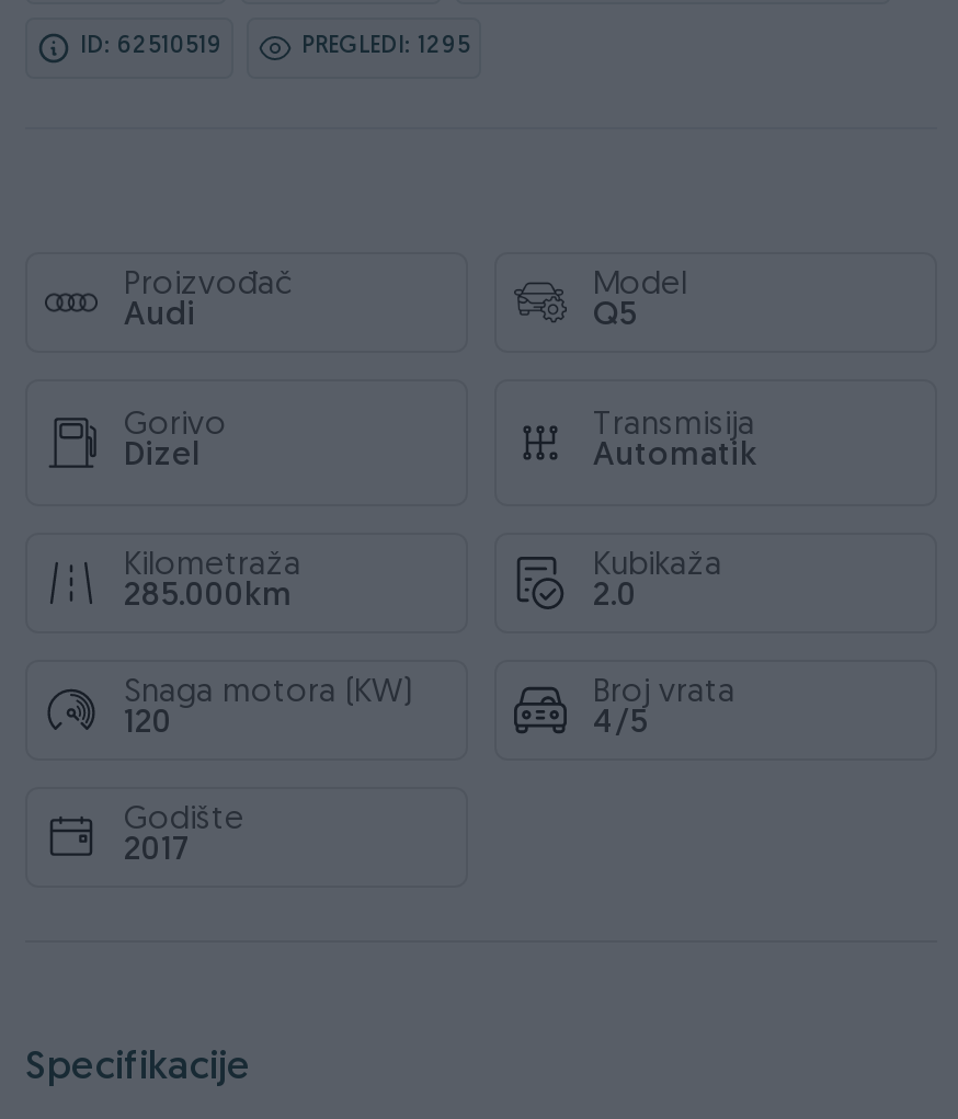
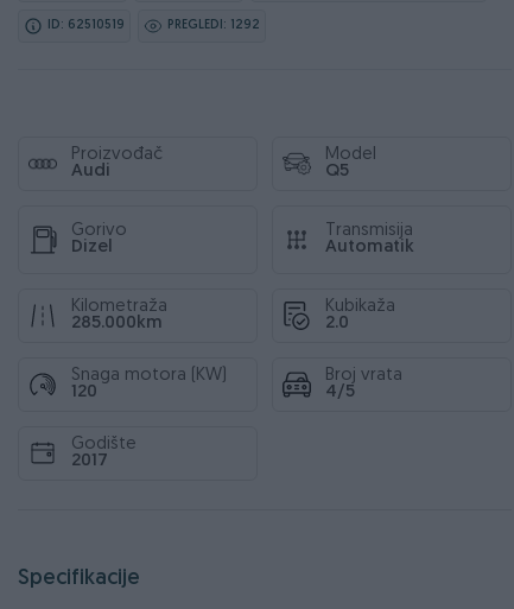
[301,35,470,59] PREGLEDI: 1295 -> [167,19,260,32] PREGLEDI: 1292

